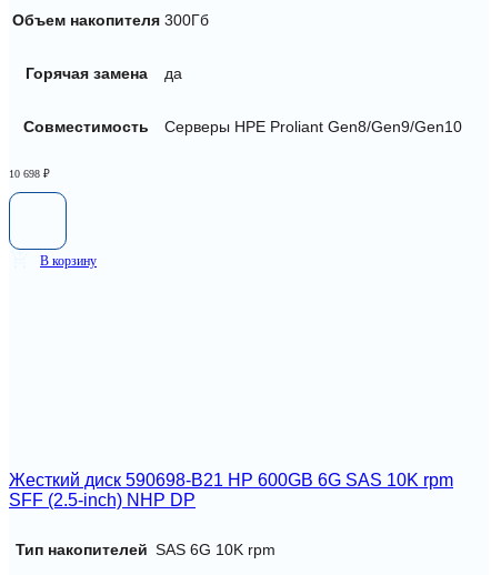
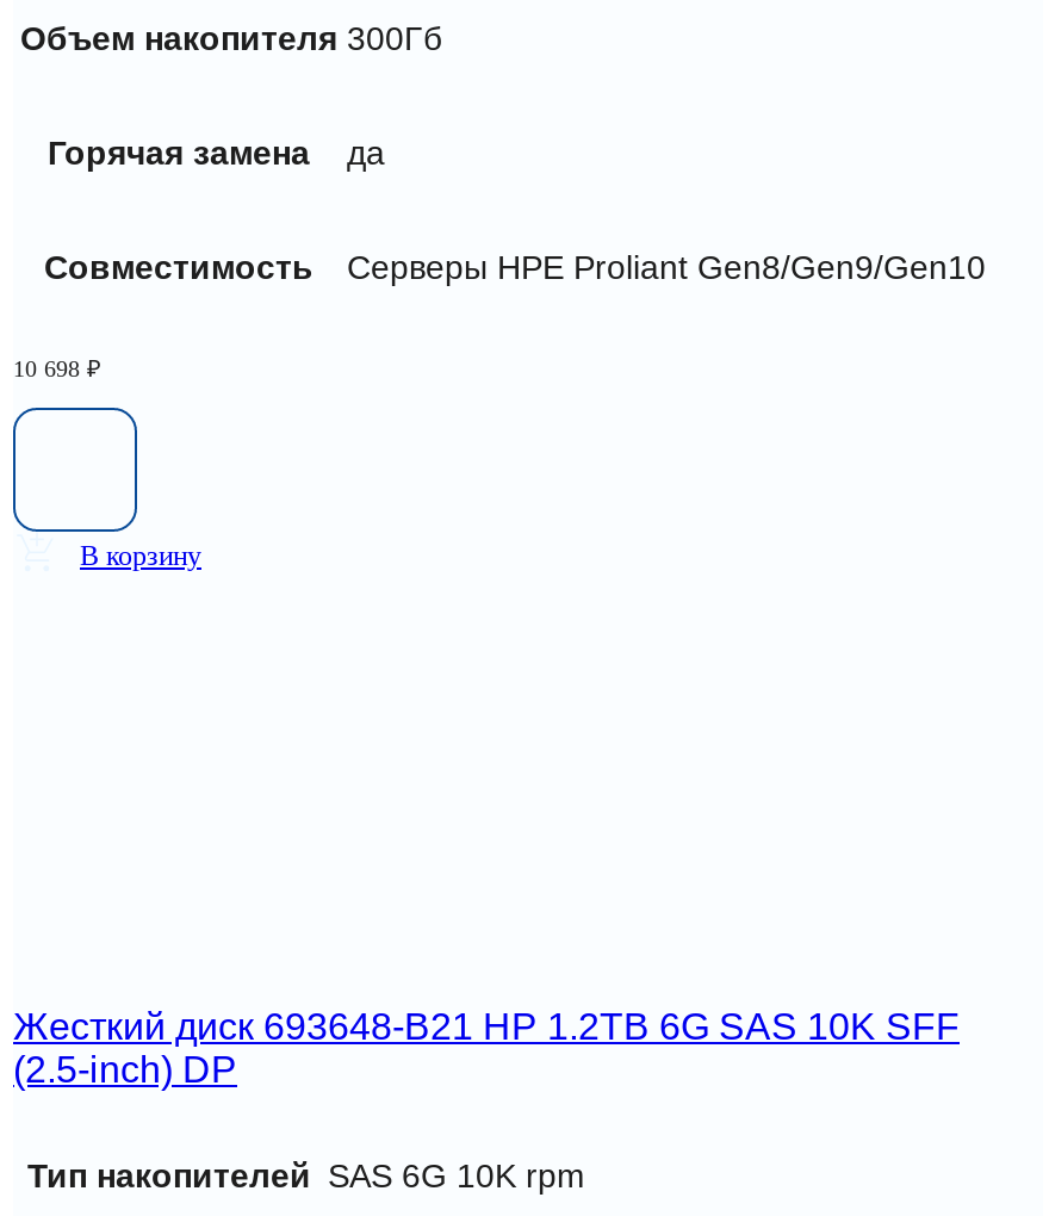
[9,470,453,509] Жесткий диск 590698-B21 HP 600GB 6G SAS 10K rpm | SFF (2.5-inch) NHP DP -> [13,1005,960,1089] Жесткий диск 693648-B21 HP 1.2TB 6G SAS 10K SFF | (2.5-inch) DP

